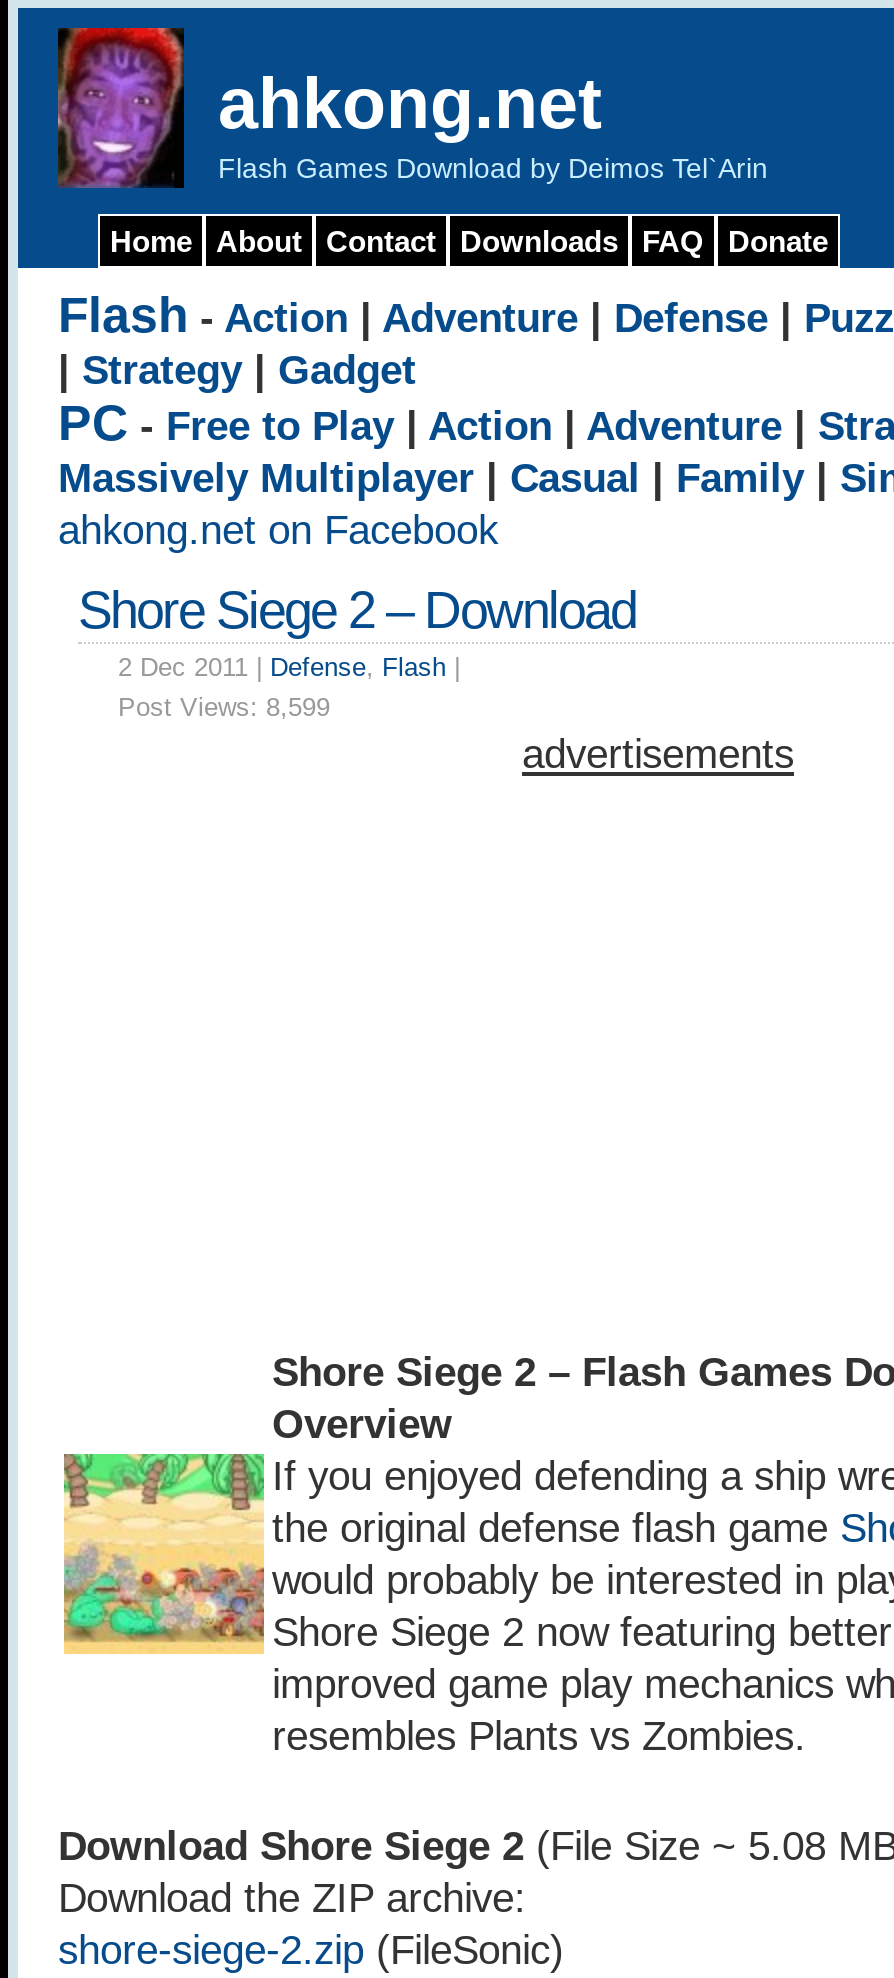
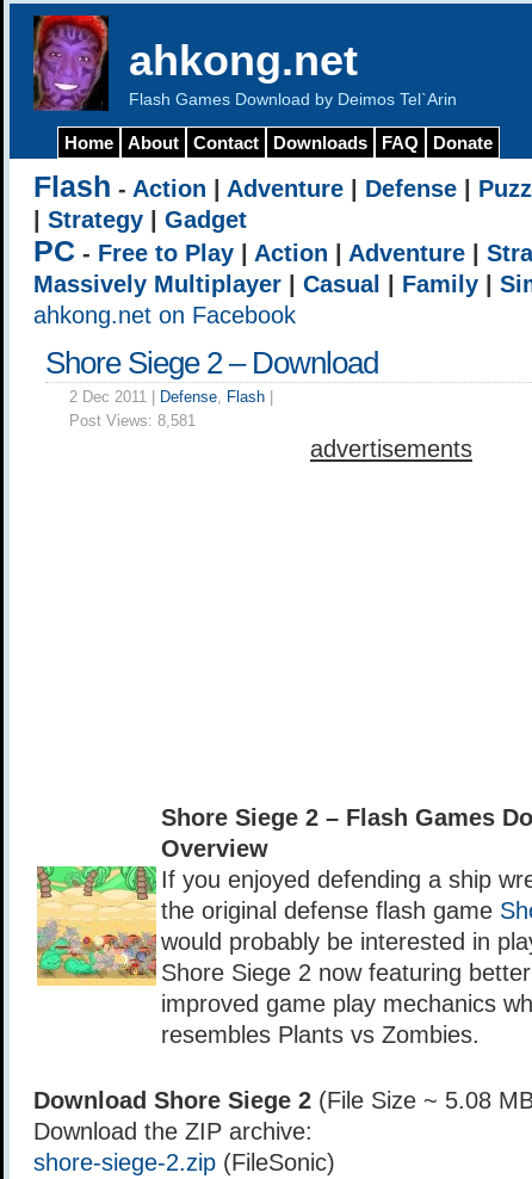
[118,692,330,722] Post Views: 8,599 -> [69,412,196,430] Post Views: 8,581

